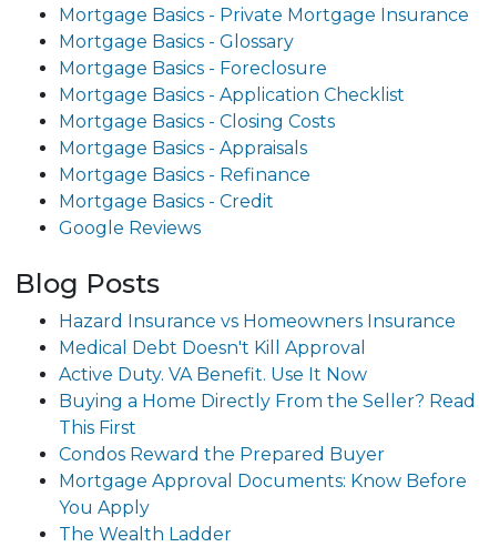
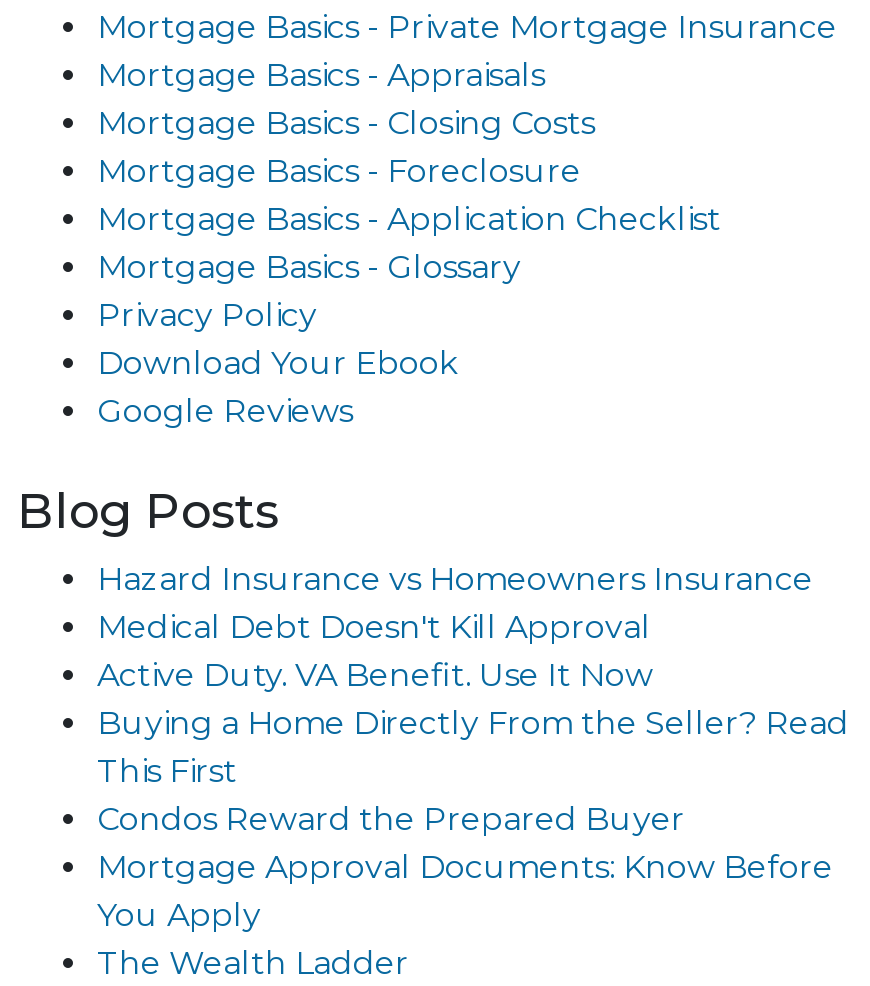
moved [59,31,294,52] -> [97,248,521,286]: Mortgage Basics - Glossary
moved [59,58,405,105] -> [97,152,721,238]: Mortgage Basics - Foreclosure | Mortgage Basics - Application Checklist
moved [59,111,335,159] -> [97,56,595,142]: Mortgage Basics - Closing Costs | Mortgage Basics - Appraisals
[59,164,310,212] Mortgage Basics - Refinance | Mortgage Basics - Credit -> [97,296,459,382] Privacy Policy | Download Your Ebook

